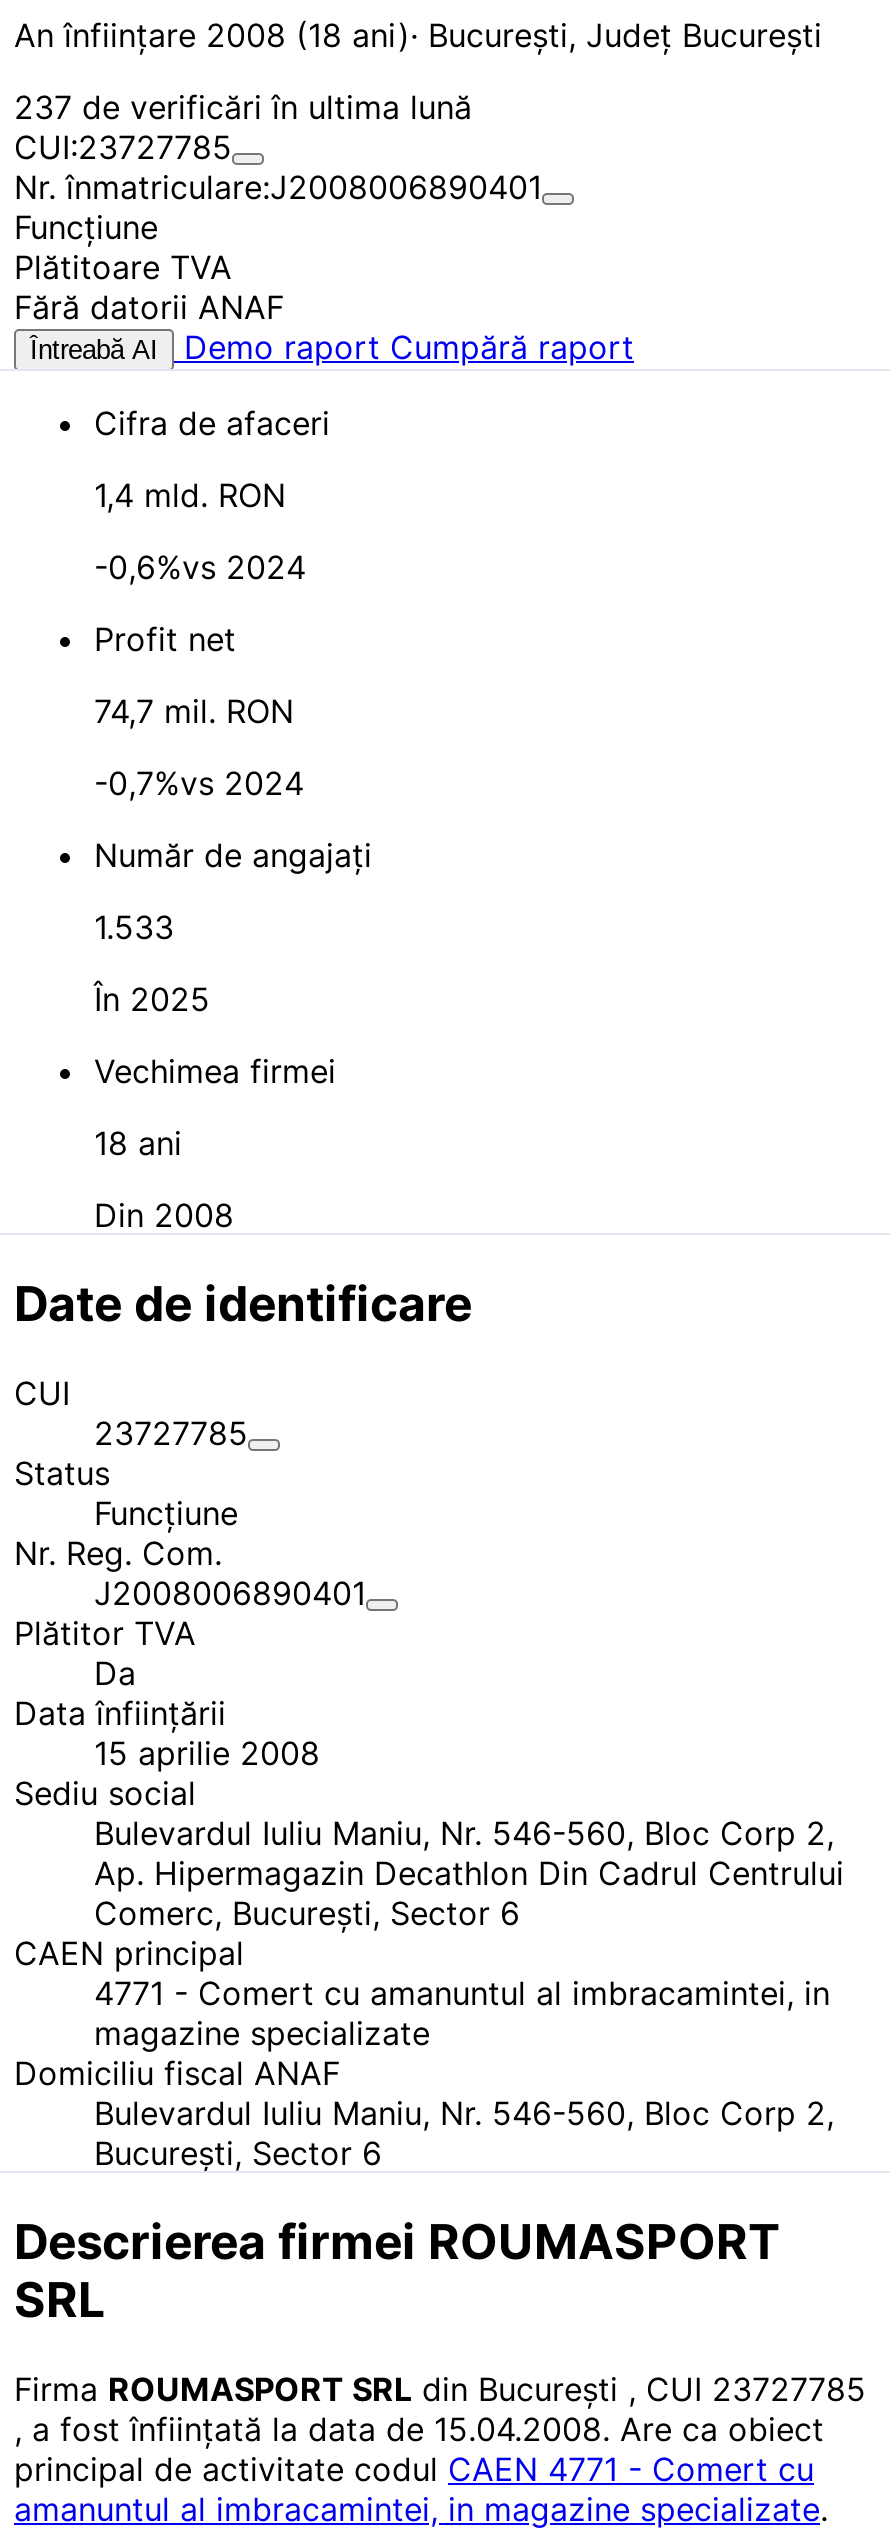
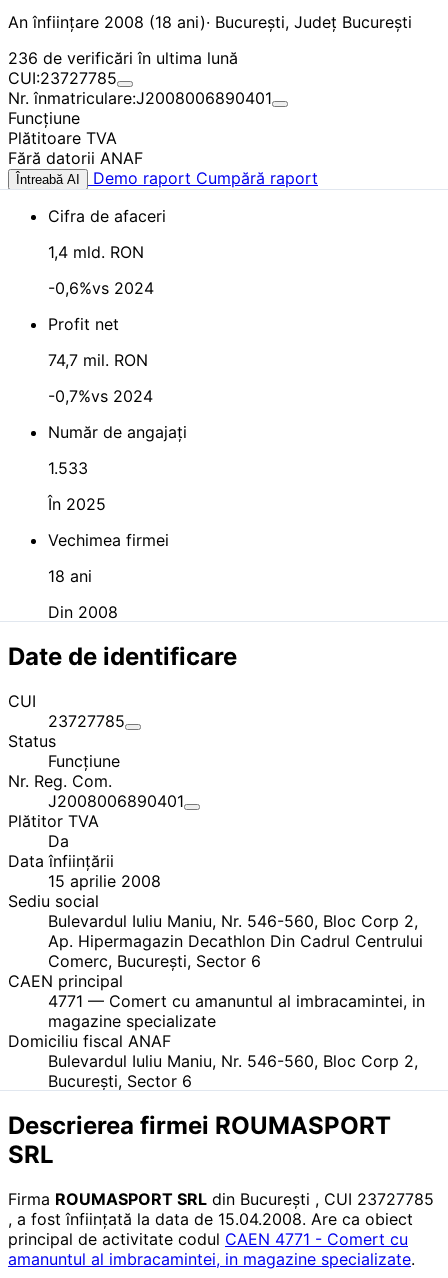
[14,87,472,127] 237 de verificări în ultima lună -> [8,48,238,68] 236 de verificări în ultima lună
[94,1973,830,2013] 4771 - Comert cu amanuntul al imbracamintei, in -> [48,991,425,1011] 4771 — Comert cu amanuntul al imbracamintei, in

